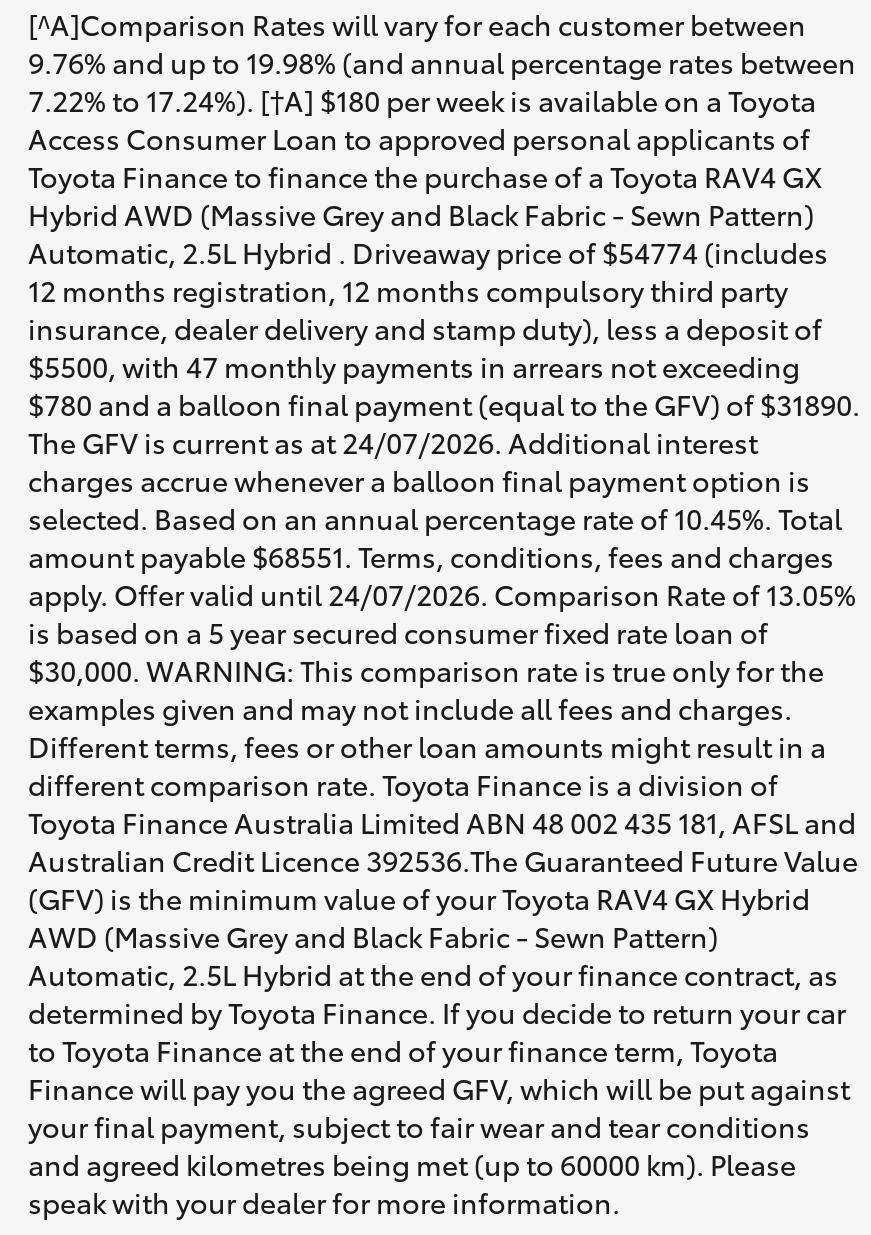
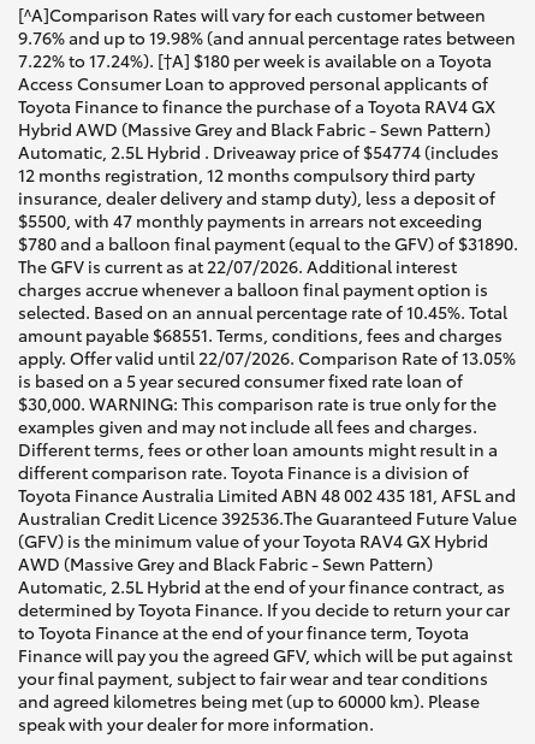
[28,423,758,463] The GFV is current as at 24/07/2026. Additional interest -> [18,254,457,278] The GFV is current as at 22/07/2026. Additional interest
[28,575,856,615] apply. Offer valid until 24/07/2026. Comparison Rate of 13.05% -> [18,346,516,370] apply. Offer valid until 22/07/2026. Comparison Rate of 13.05%

